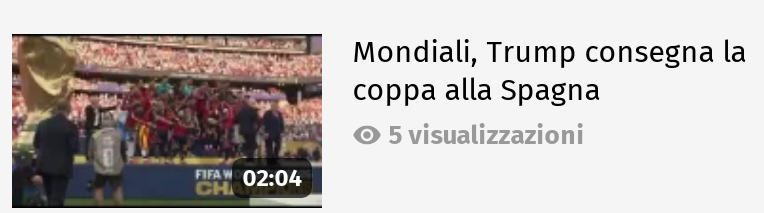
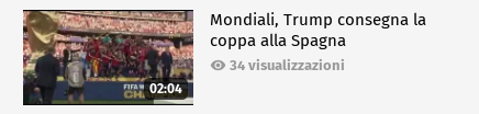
[388,120,584,150] 5 visualizzazioni -> [230,57,345,73] 34 visualizzazioni

